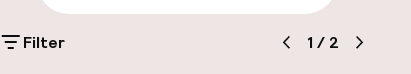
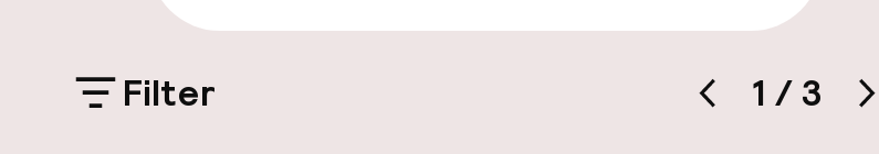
[307,31,339,52] 1 / 2 -> [753,69,822,116] 1 / 3

